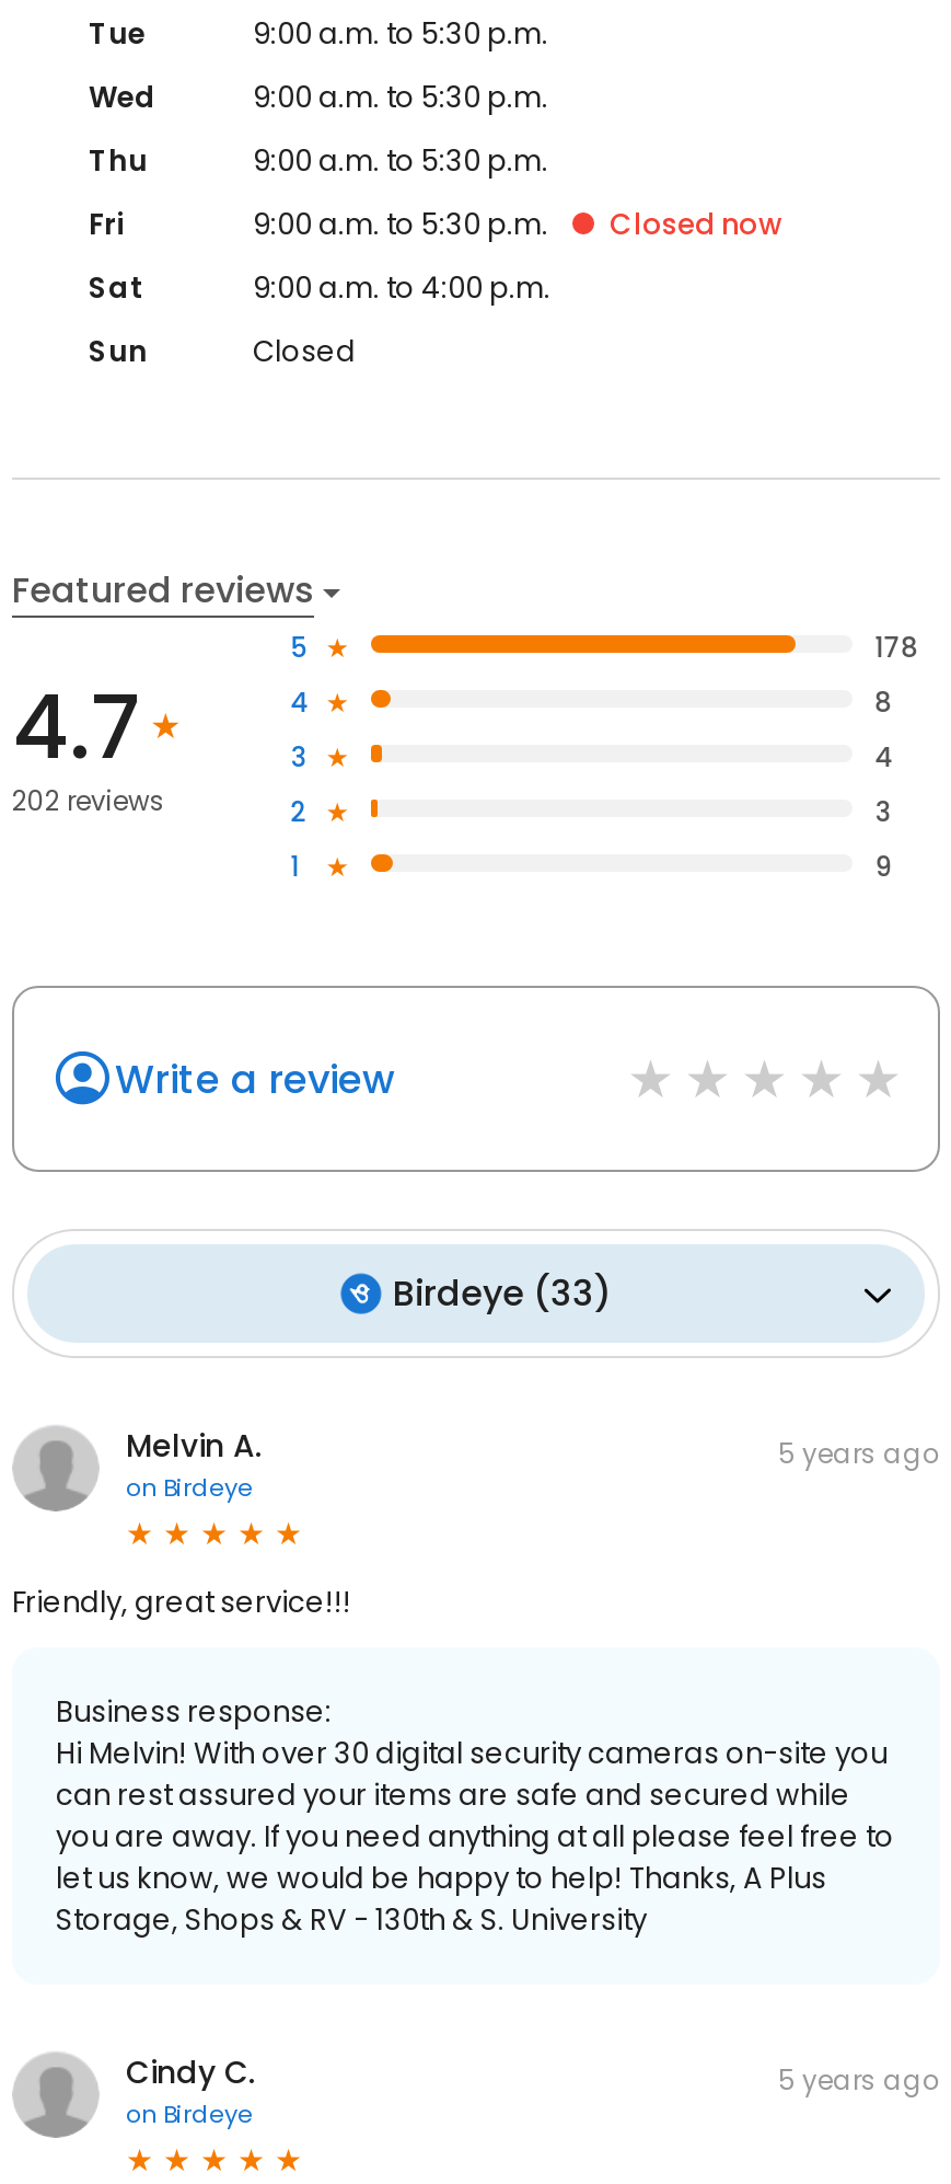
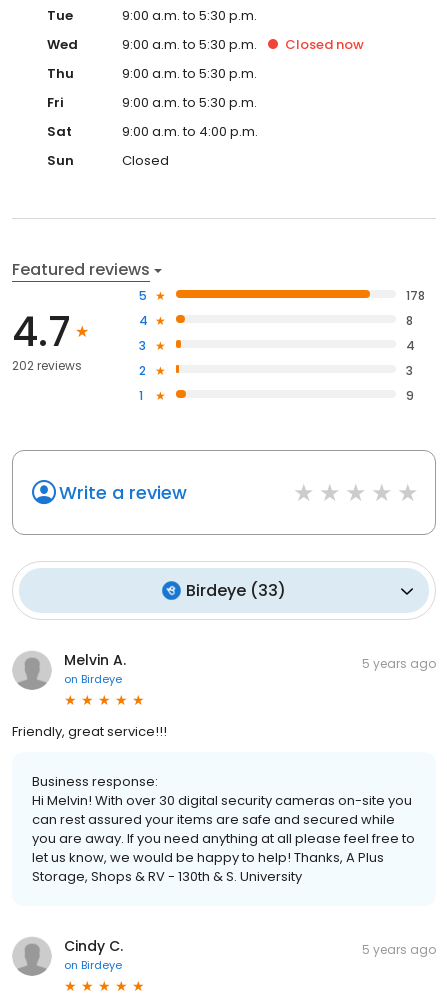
moved [610,204,782,246] -> [285,35,364,54]: Closed now

